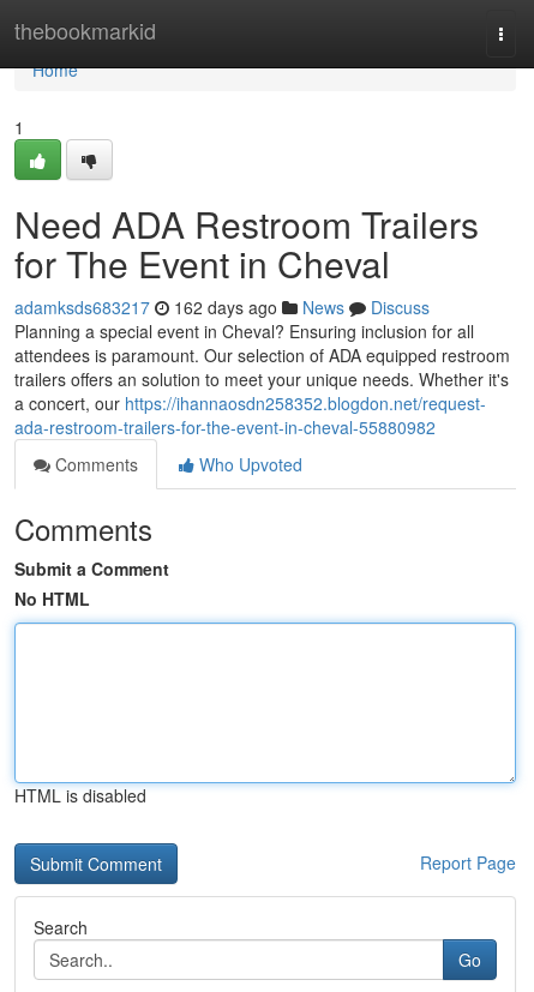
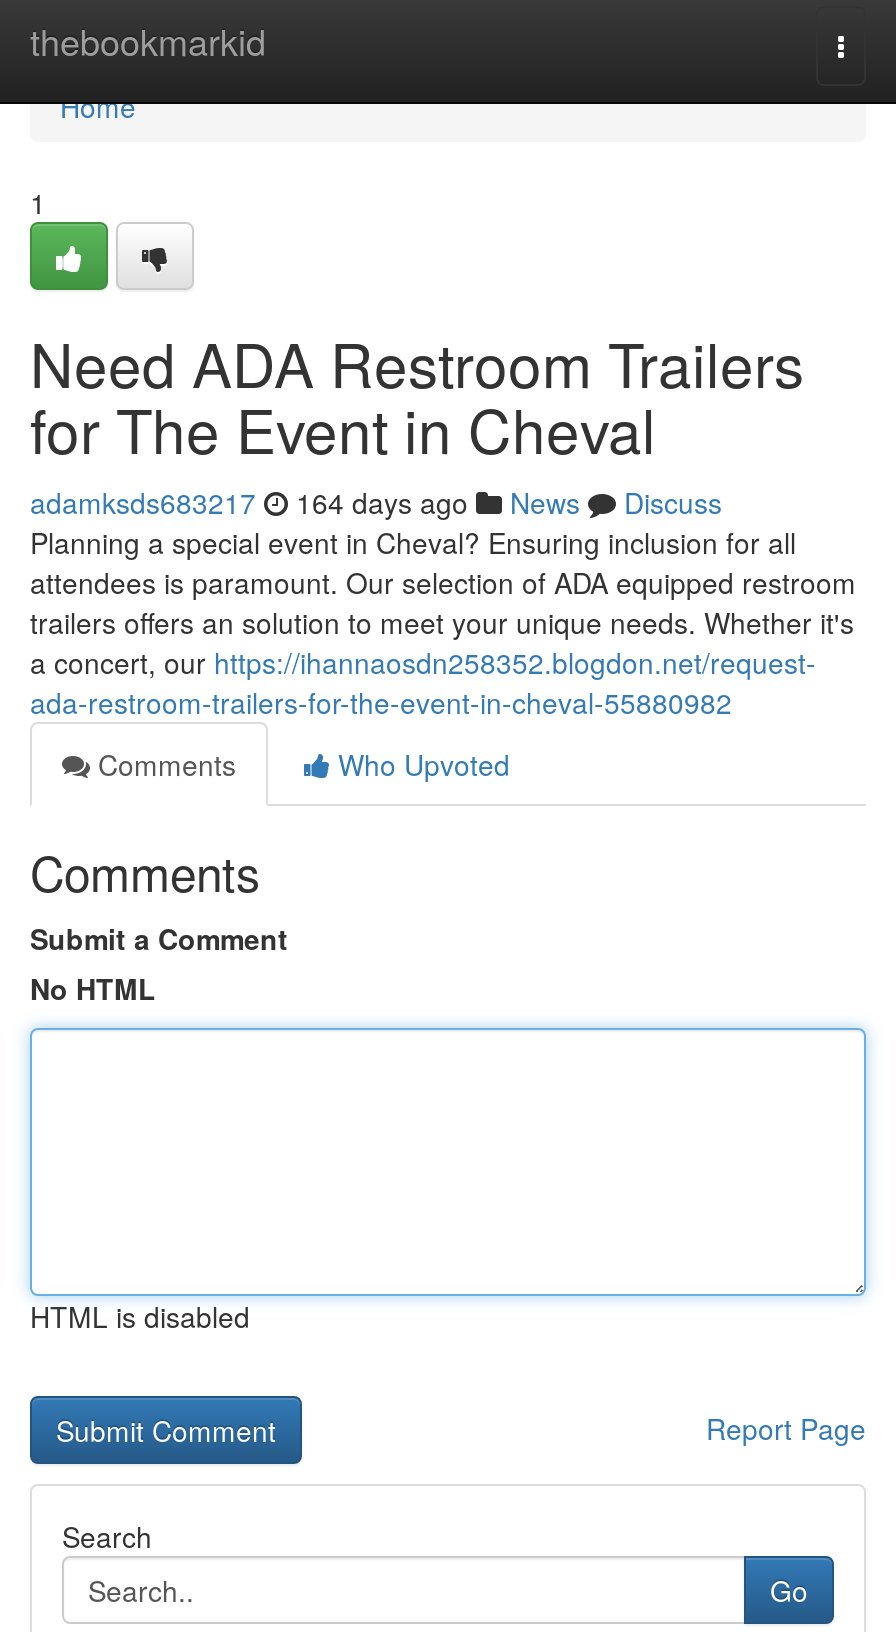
[14,295,430,319] adamksds683217 162 days ago News Discuss -> [30,482,722,522] adamksds683217 164 days ago News Discuss

